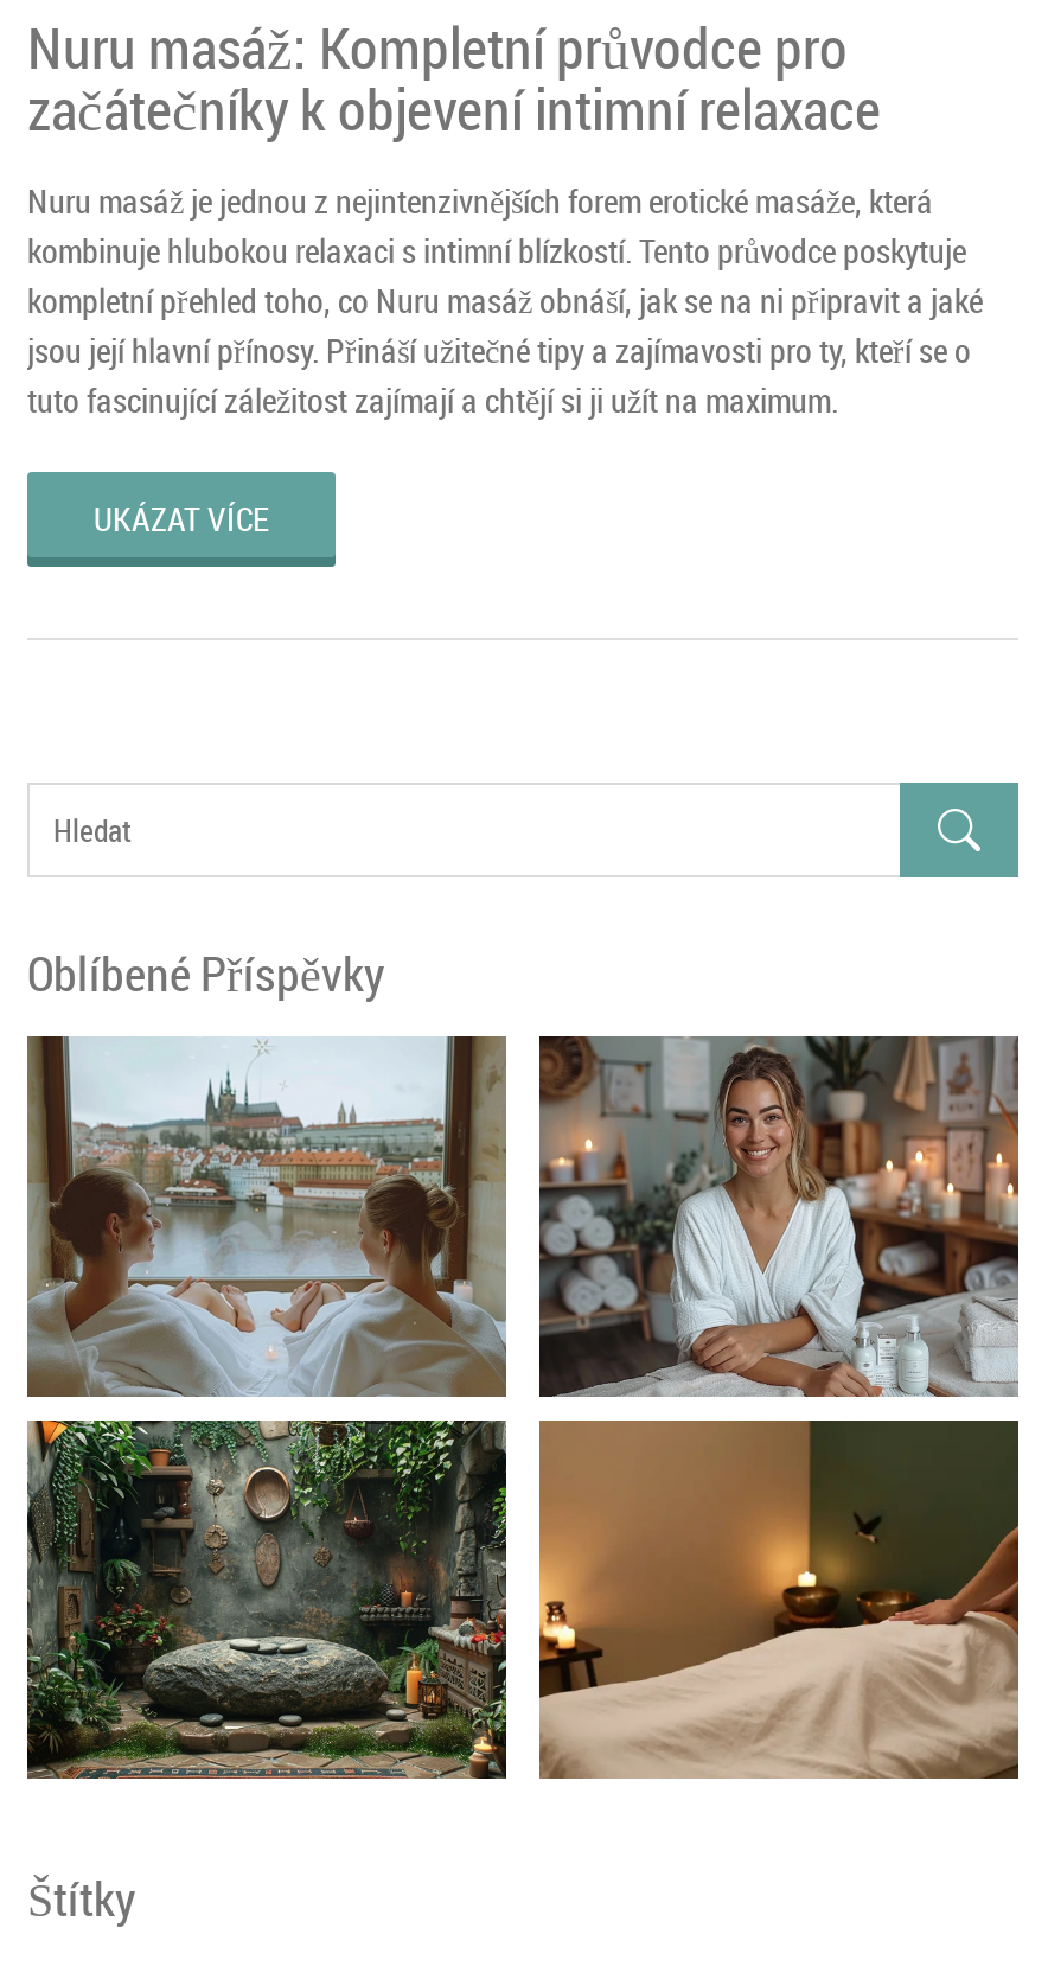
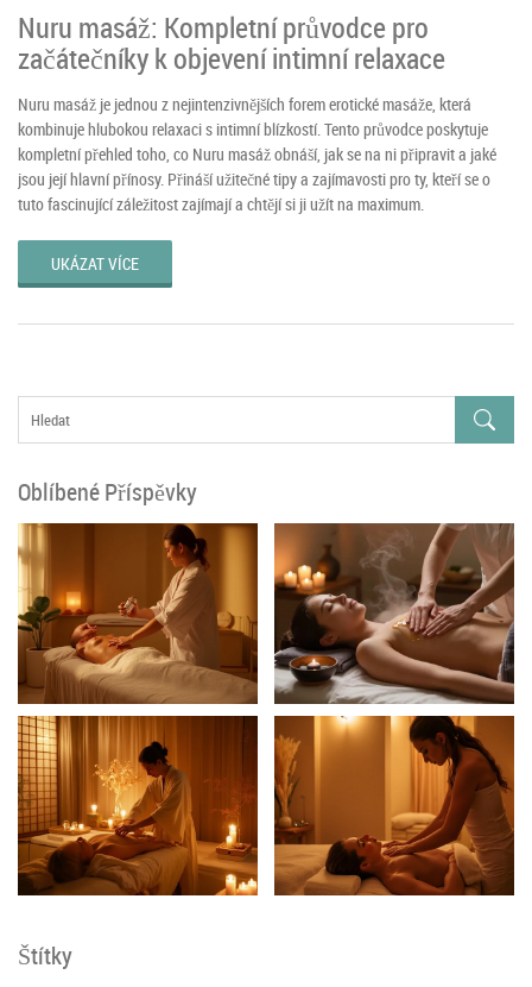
[25,1034,509,1399] [image] -> [17,522,259,705] [image]
[537,1034,1021,1397] [image] -> [273,522,515,704] [image]
[25,1418,509,1781] [image] -> [17,715,259,897] [image]
[537,1418,1021,1781] [image] -> [273,715,515,895] [image]

